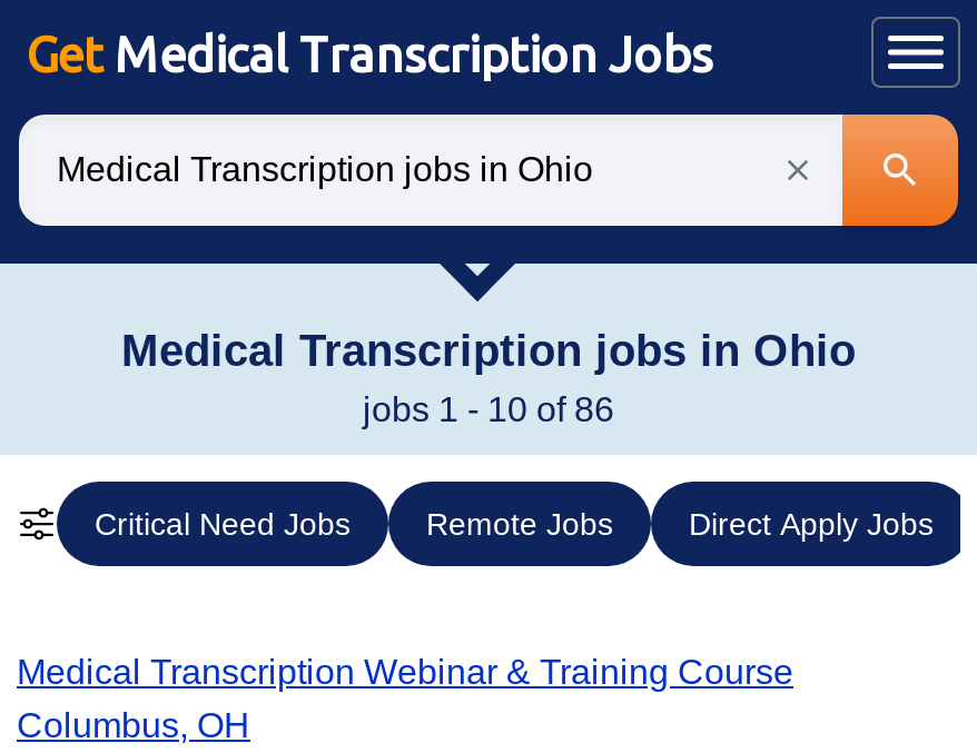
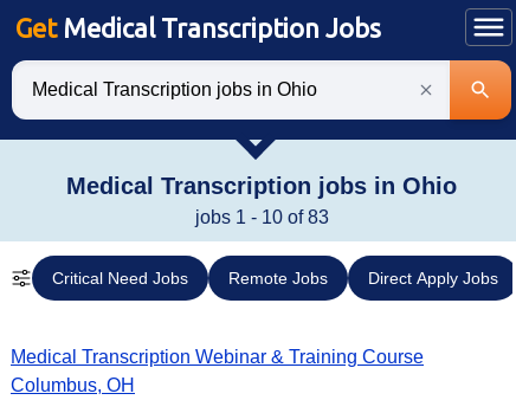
[363,390,614,428] jobs 1 - 10 of 86 -> [195,207,328,227] jobs 1 - 10 of 83

